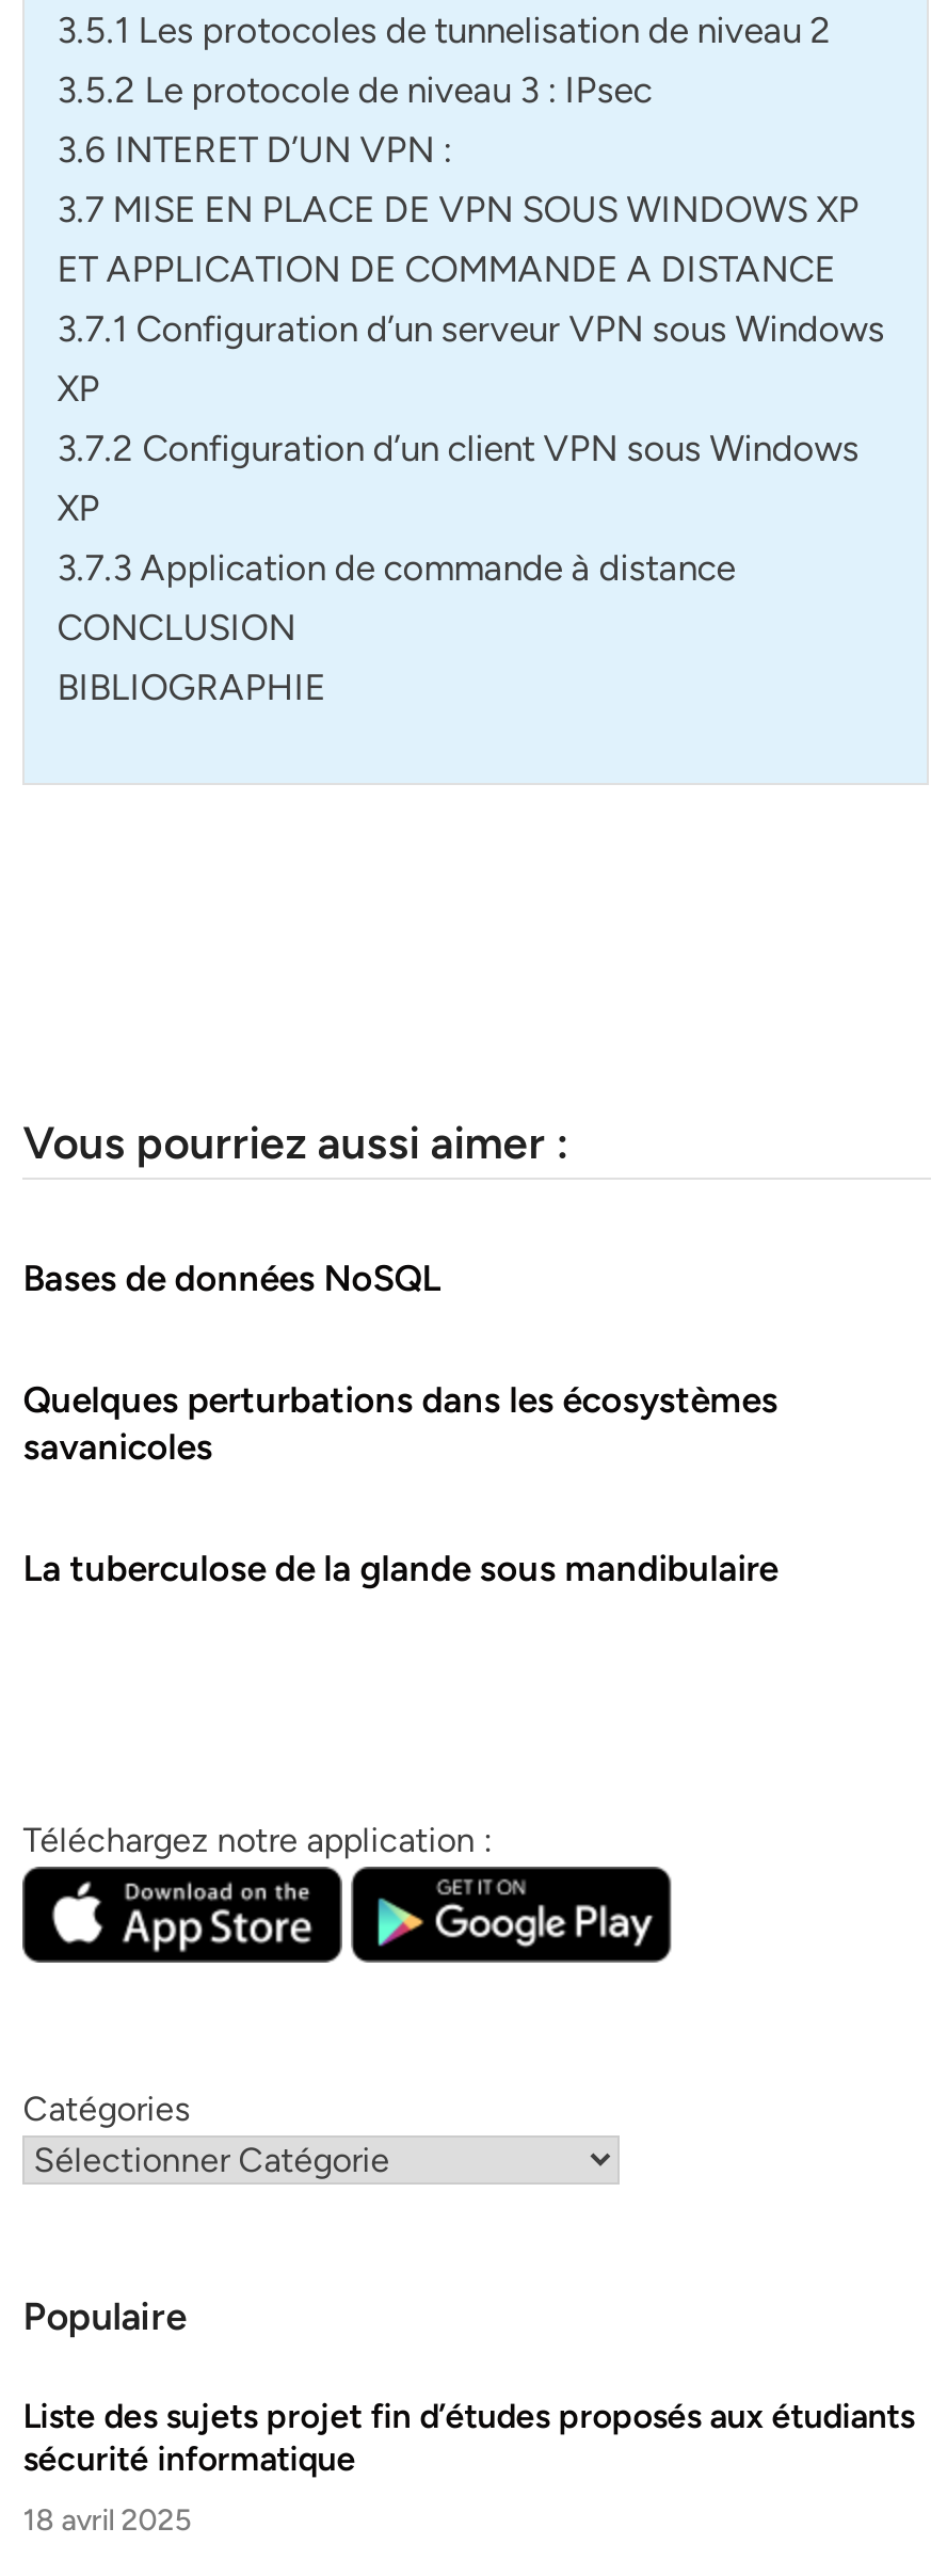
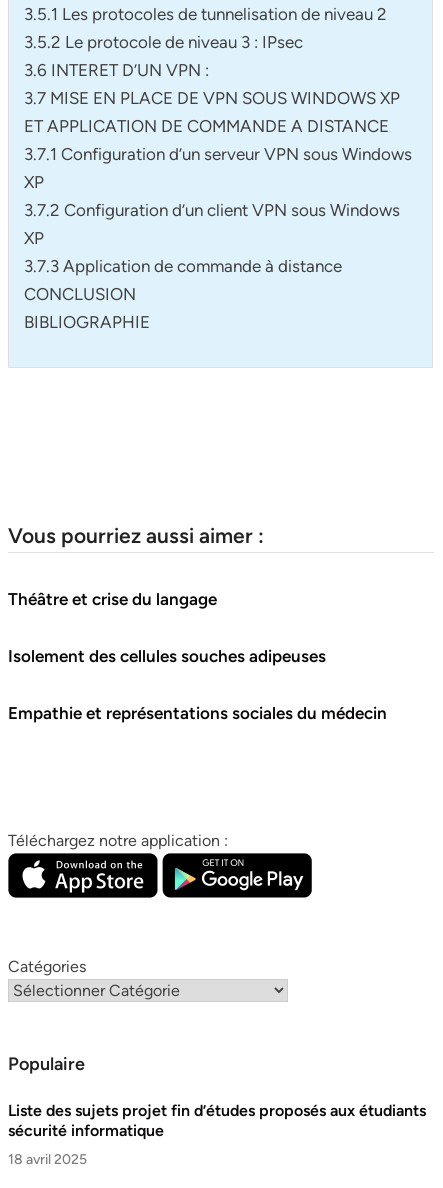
[23,1257,441,1299] Bases de données NoSQL -> [8,589,217,609] Théâtre et crise du langage
[23,1378,778,1468] Quelques perturbations dans les écosystèmes | savanicoles -> [8,646,326,666] Isolement des cellules souches adipeuses
[23,1547,778,1589] La tuberculose de la glande sous mandibulaire -> [8,703,387,723] Empathie et représentations sociales du médecin

